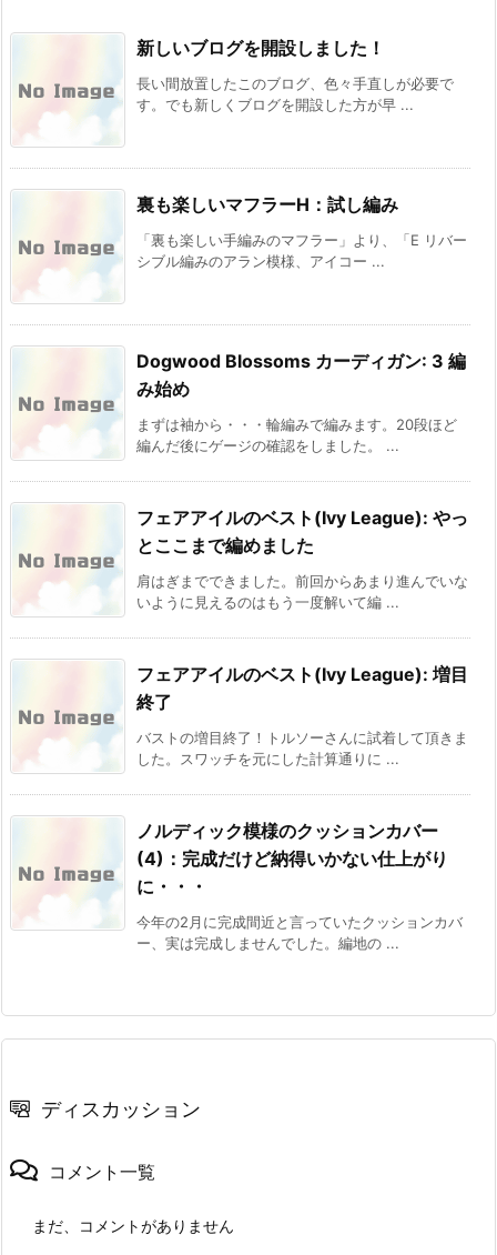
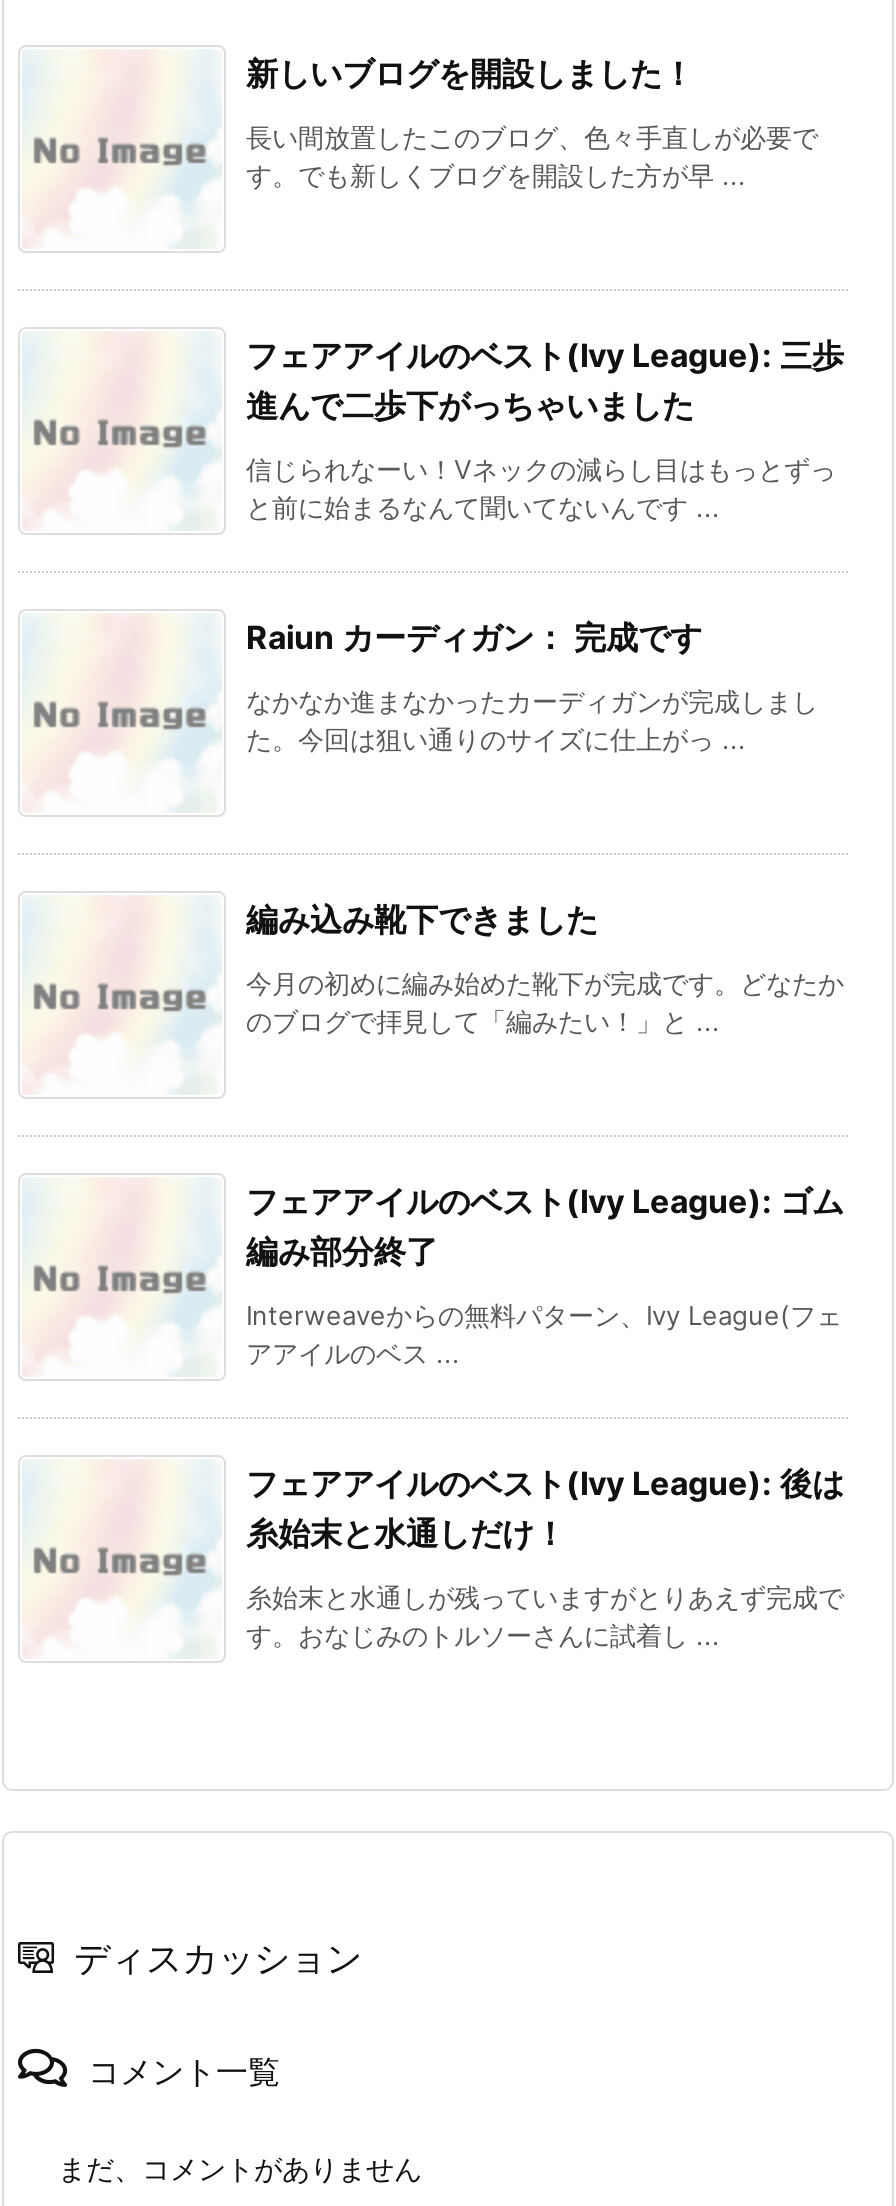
[136,194,398,216] 裏も楽しいマフラーH：試し編み -> [246,336,844,426] フェアアイルのベスト(Ivy League): 三歩 | 進んで二歩下がっちゃいました
[136,231,467,270] 「裏も楽しい手編みのマフラー」より、「E リバー | シブル編みのアラン模様、アイコー ... -> [246,454,836,524] 信じられなーい！Vネックの減らし目はもっとずっ | と前に始まるなんて聞いてないんです ...
[136,350,466,400] Dogwood Blossoms カーディガン: 3 編 | み始め -> [246,618,702,658] Raiun カーディガン： 完成です
[136,416,457,455] まずは袖から・・・輪編みで編みます。20段ほど | 編んだ後にゲージの確認をしました。 ... -> [246,686,818,756] なかなか進まなかったカーディガンが完成しまし | た。今回は狙い通りのサイズに仕上がっ ...
[136,507,468,557] フェアアイルのベスト(Ivy League): やっ | とここまで編めました -> [246,900,598,940] 編み込み靴下できました
[136,572,468,611] 肩はぎまでできました。前回からあまり進んでいな | いように見えるのはもう一度解いて編 ... -> [246,968,844,1038] 今月の初めに編み始めた靴下が完成です。どなたか | のブログで拝見して「編みたい！」と ...
[136,663,468,713] フェアアイルのベスト(Ivy League): 増目 | 終了 -> [246,1182,844,1272] フェアアイルのベスト(Ivy League): ゴム | 編み部分終了
[136,729,468,768] バストの増目終了！トルソーさんに試着して頂きま | した。スワッチを元にした計算通りに ... -> [246,1300,842,1370] Interweaveからの無料パターン、Ivy League(フェ | アアイルのベス ...
[136,820,448,898] ノルディック模様のクッションカバー | (4)：完成だけど納得いかない仕上がり | に・・・ -> [246,1464,844,1554] フェアアイルのベスト(Ivy League): 後は | 糸始末と水通しだけ！
[136,913,463,952] 今年の2月に完成間近と言っていたクッションカバ | ー、実は完成しませんでした。編地の ... -> [246,1582,844,1652] 糸始末と水通しが残っていますがとりあえず完成で | す。おなじみのトルソーさんに試着し ...

